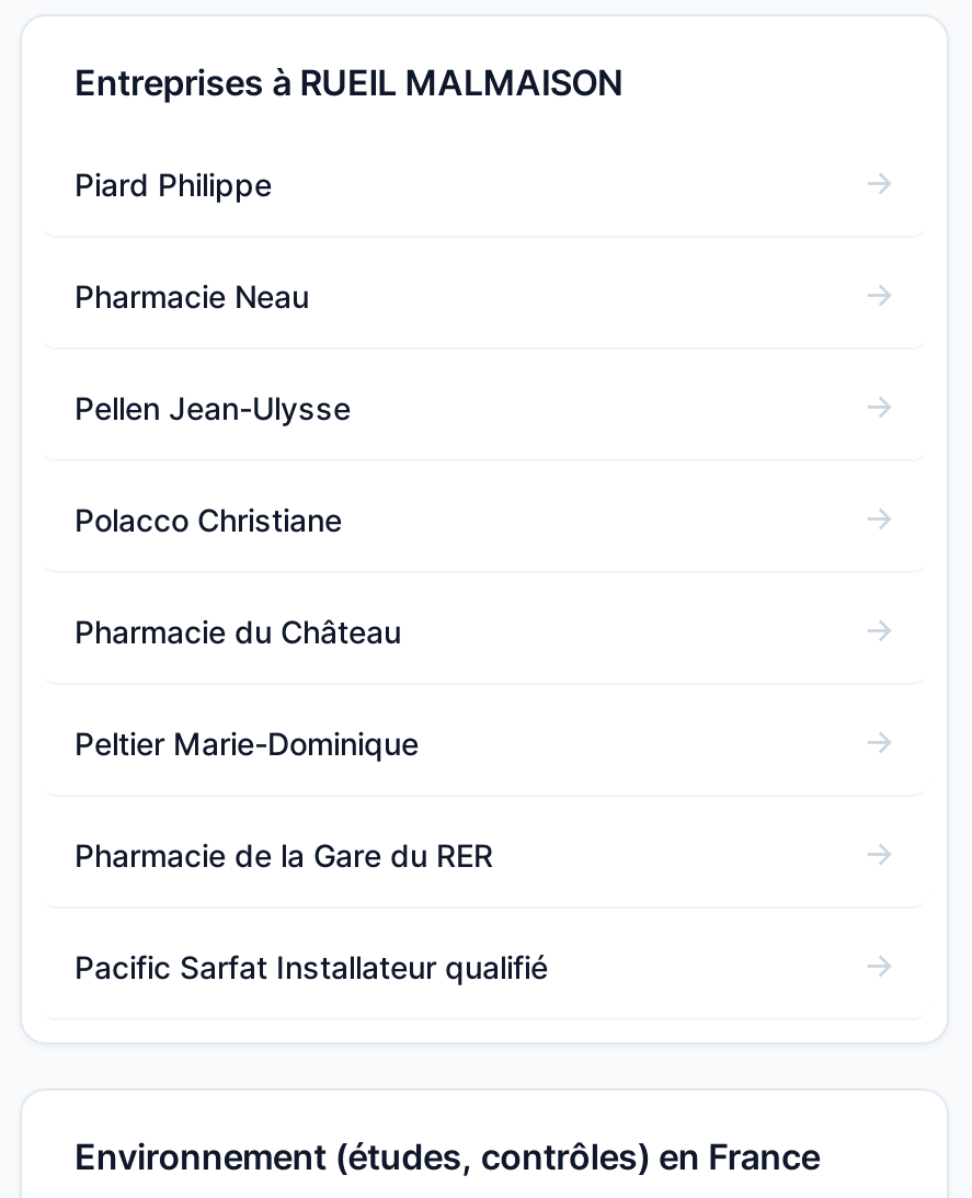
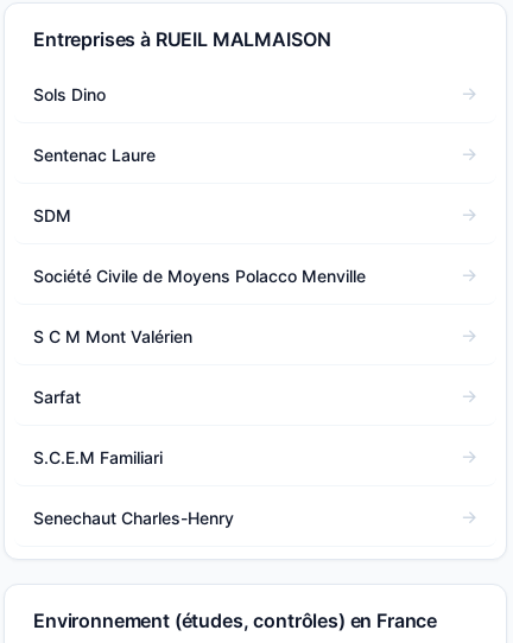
[75,164,272,202] Piard Philippe -> [33,84,106,104] Sols Dino
[75,276,309,313] Pharmacie Neau -> [33,144,156,164] Sentenac Laure
[75,388,351,425] Pellen Jean-Ulysse -> [33,205,71,225] SDM
[75,500,342,537] Polacco Christiane -> [33,265,366,285] Société Civile de Moyens Polacco Menville
[75,612,401,649] Pharmacie du Château -> [33,326,192,346] S C M Mont Valérien
[75,723,419,761] Peltier Marie-Dominique -> [33,386,81,406] Sarfat
[75,835,493,872] Pharmacie de la Gare du RER -> [33,447,163,467] S.C.E.M Familiari
[75,947,548,984] Pacific Sarfat Installateur qualifié -> [33,507,234,527] Senechaut Charles-Henry

